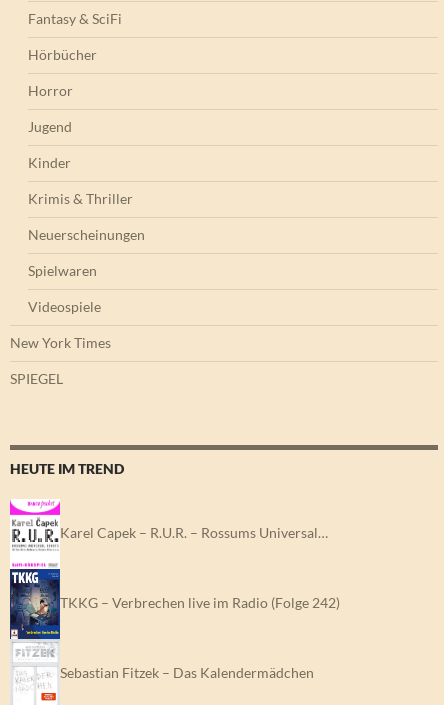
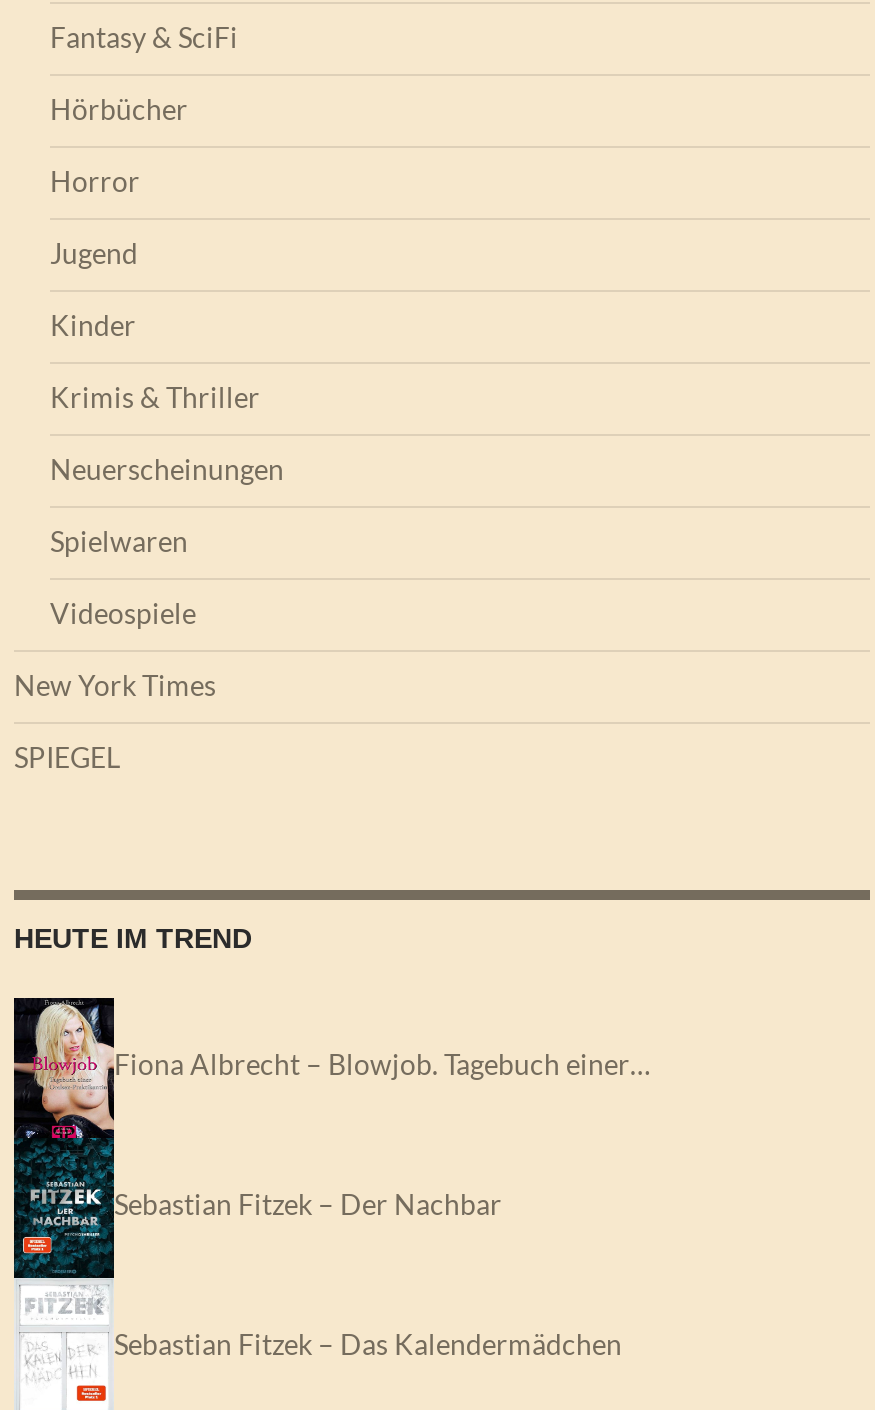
[9,498,328,640] [image] | Karel Capek – R.U.R. – Rossums Universal… -> [12,996,650,1280] [image] | Fiona Albrecht – Blowjob. Tagebuch einer…
[60,594,340,611] TKKG – Verbrechen live im Radio (Folge 242) -> [114,1187,502,1221] Sebastian Fitzek – Der Nachbar

